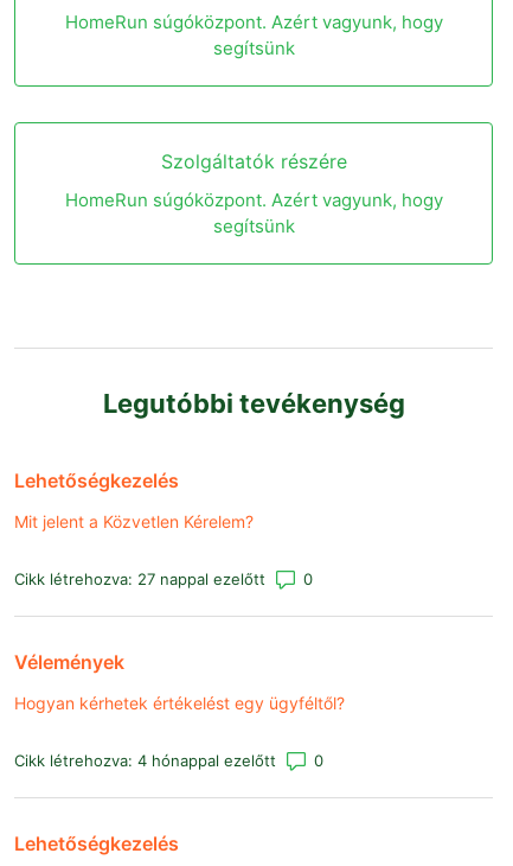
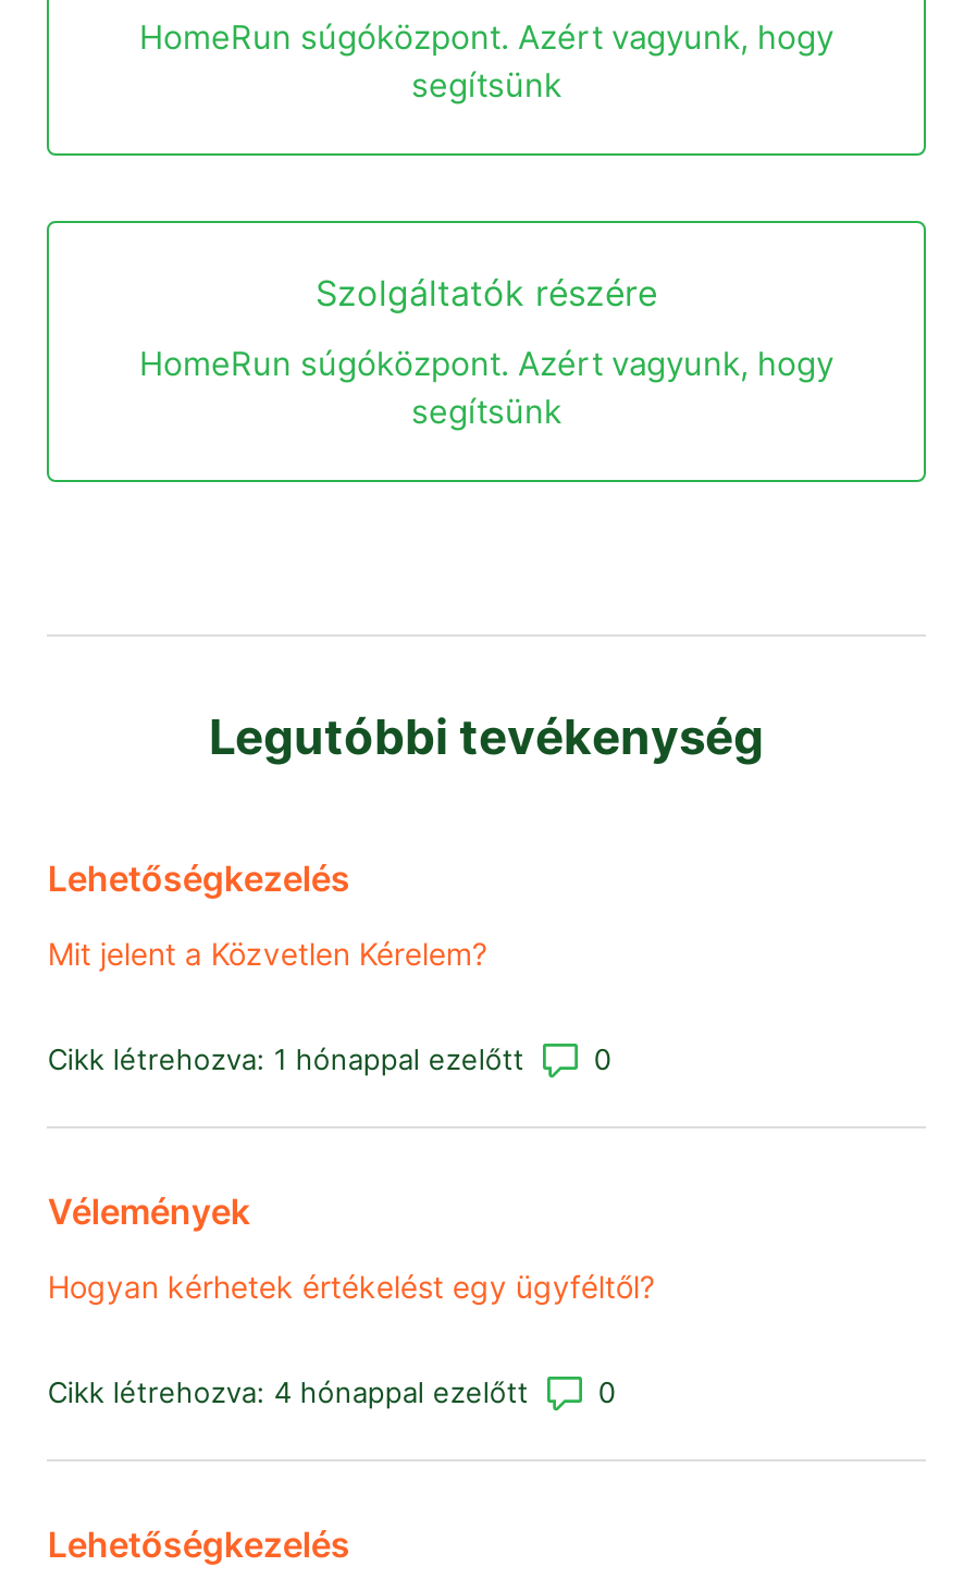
[15,569,266,588] Cikk létrehozva: 27 nappal ezelőtt -> [48,1041,524,1076] Cikk létrehozva: 1 hónappal ezelőtt

